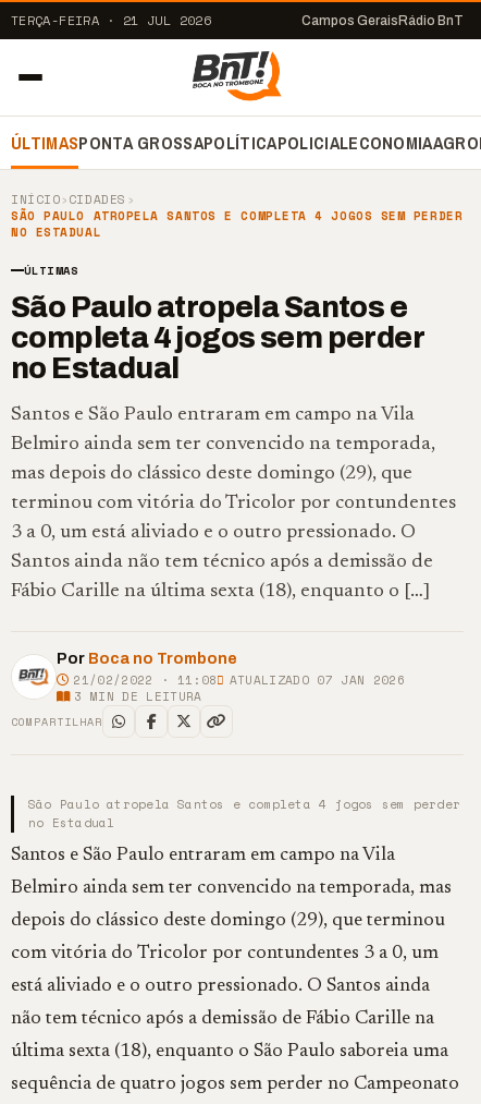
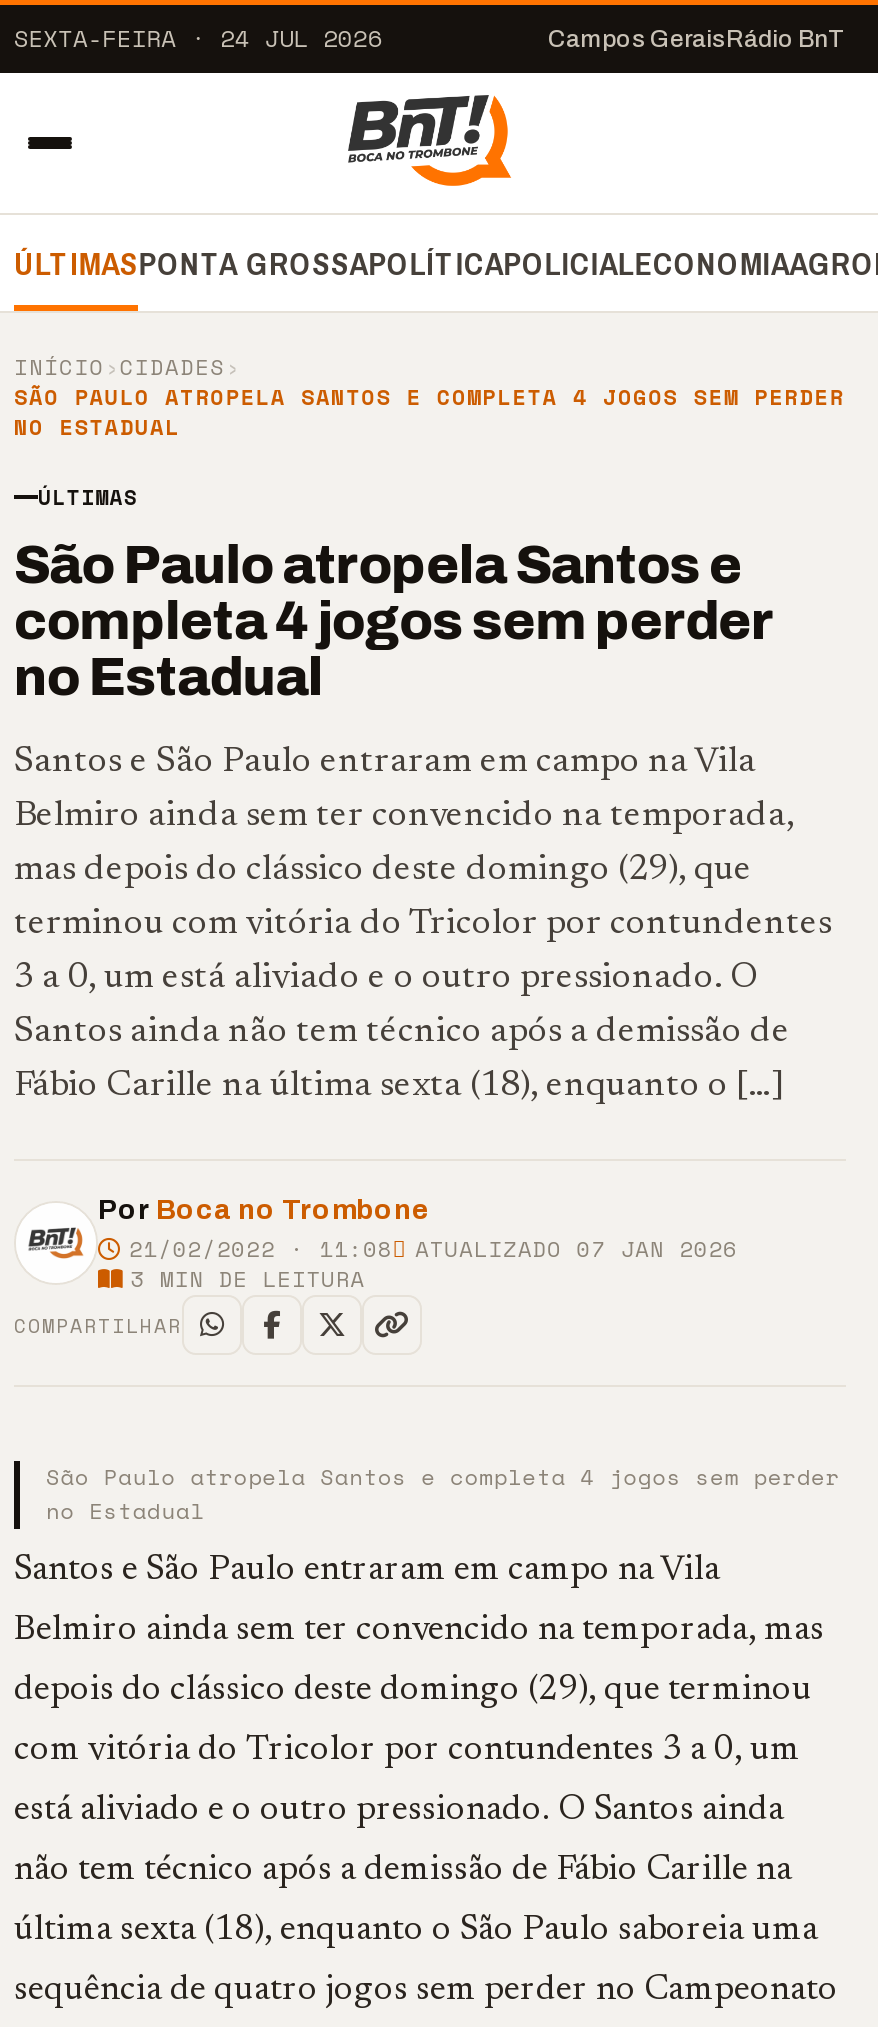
[11,11,211,29] TERÇA-FEIRA · 21 JUL 2026 -> [14,21,382,55] SEXTA-FEIRA · 24 JUL 2026

